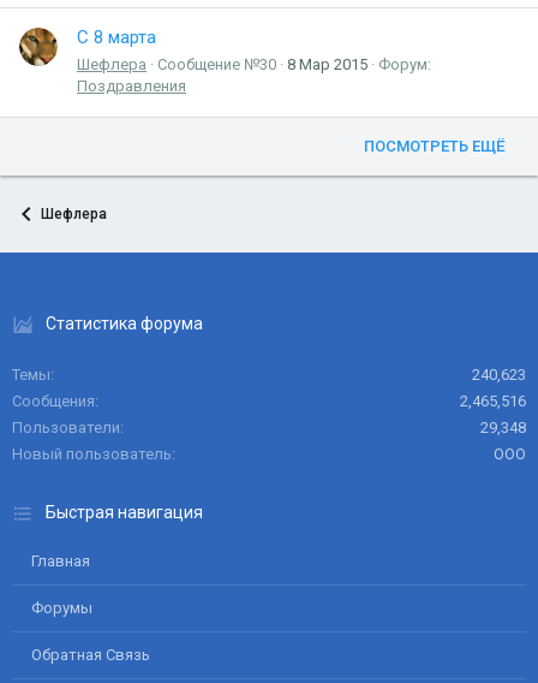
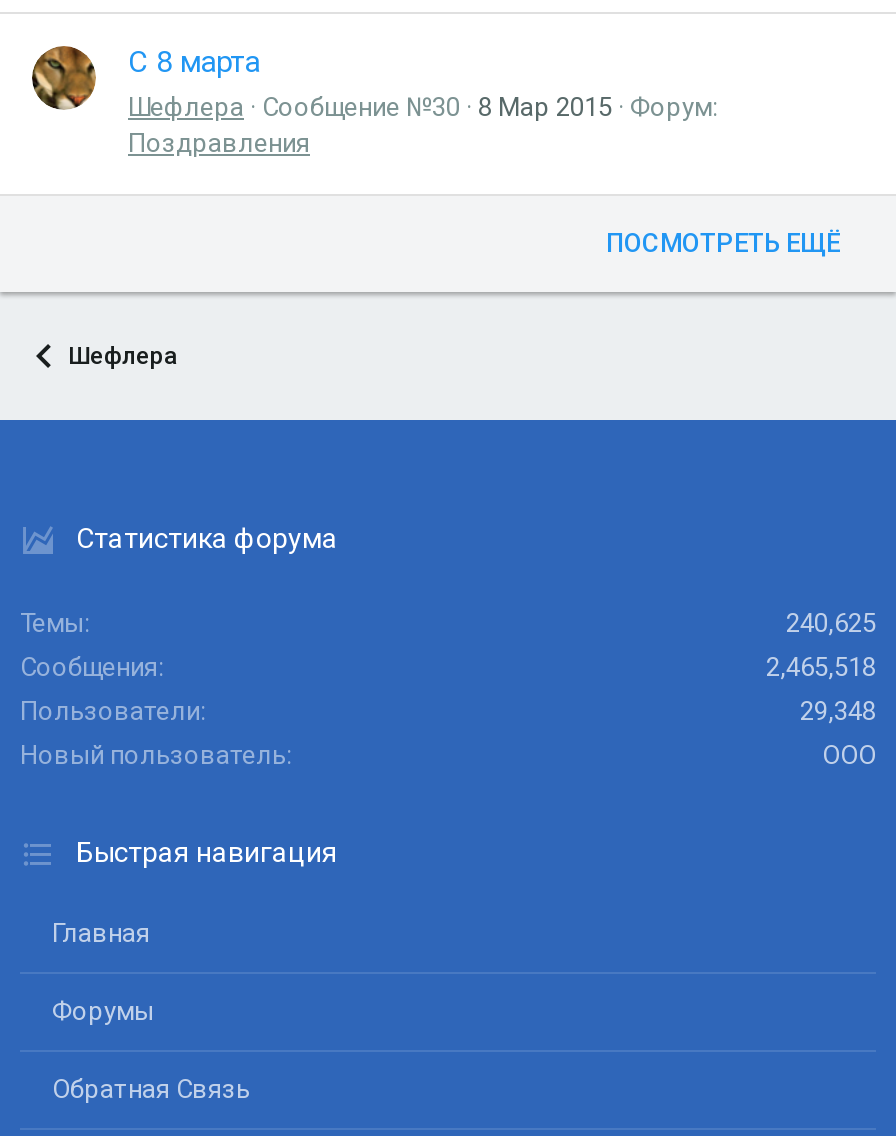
[472,366,526,384] 240,623 -> [786,608,876,638] 240,625
[460,392,526,410] 2,465,516 -> [766,652,876,682] 2,465,518

